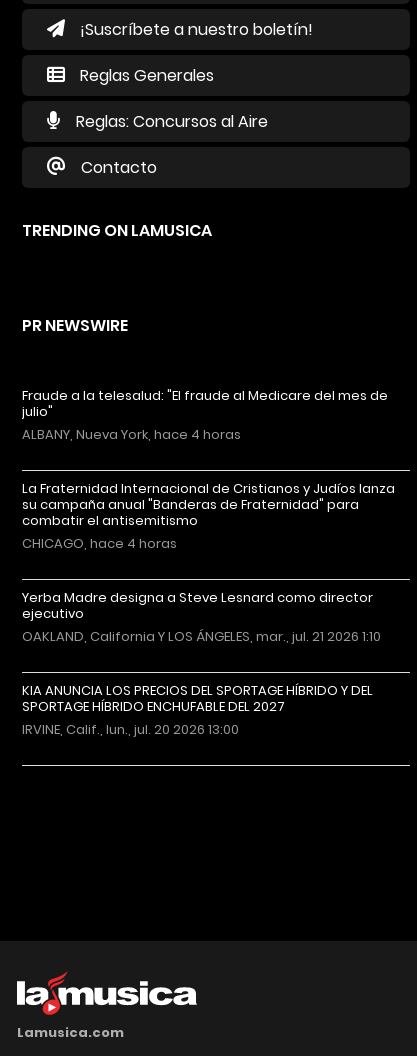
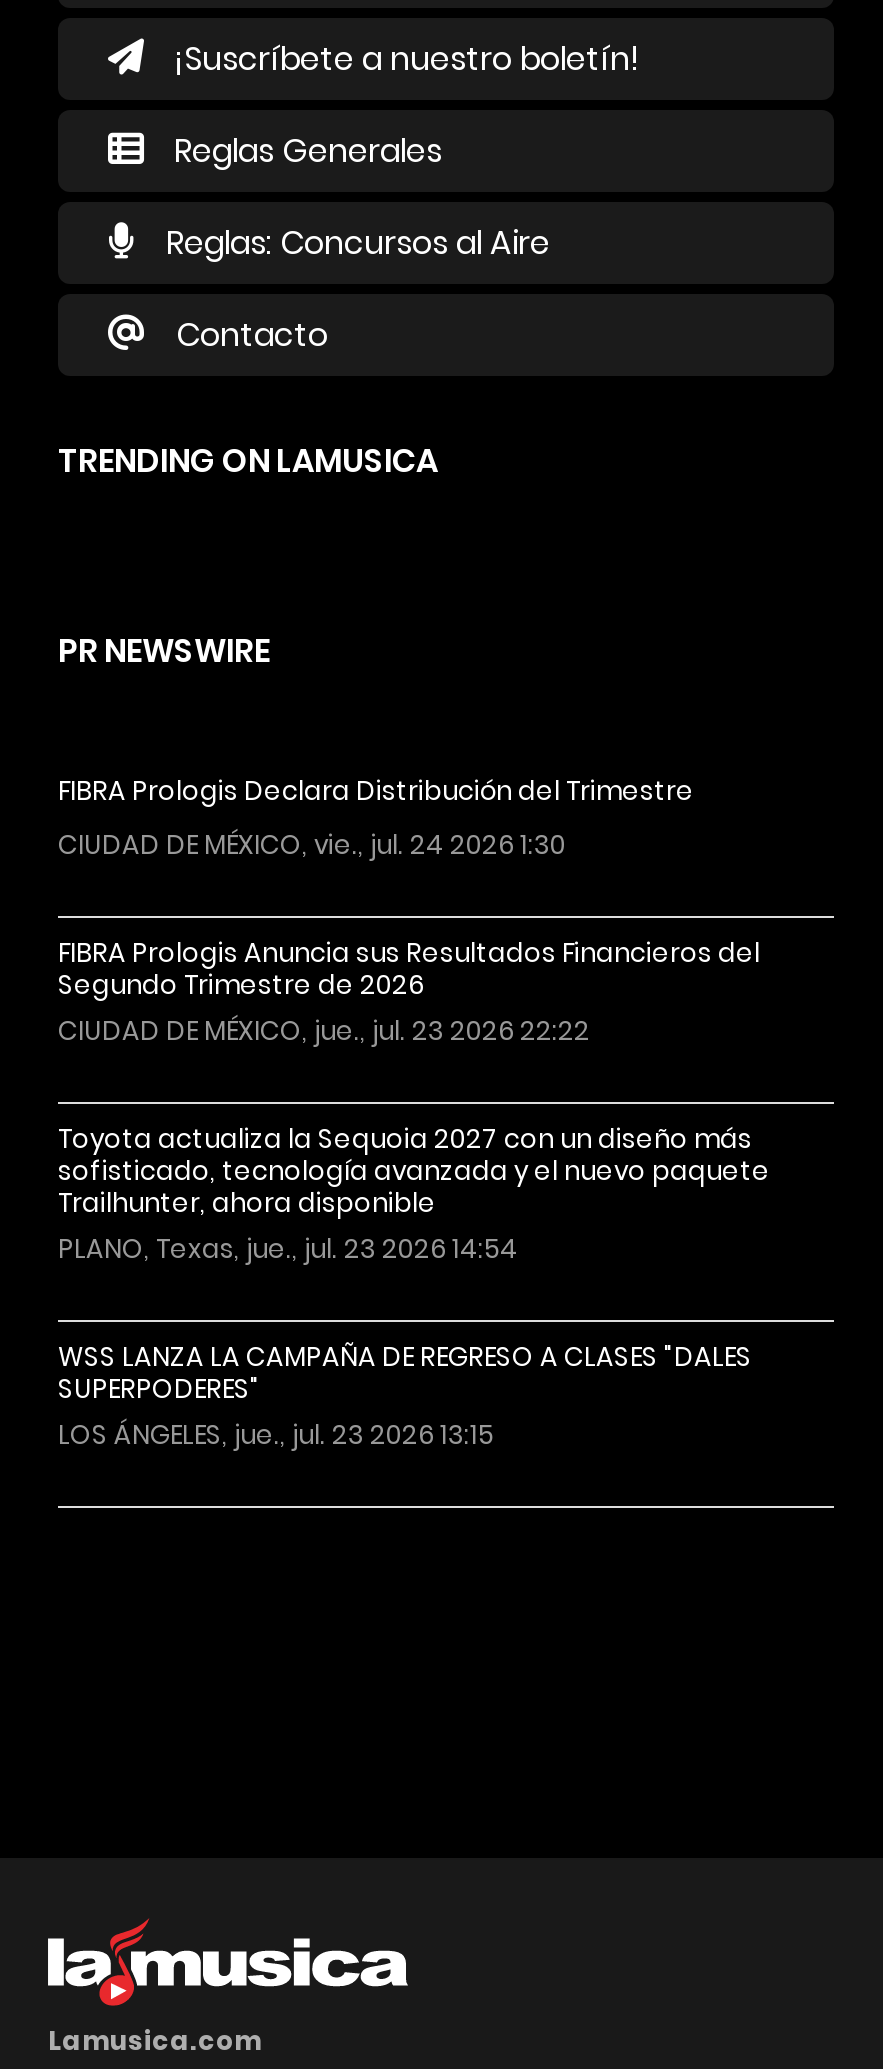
[22,386,388,444] Fraude a la telesalud: "El fraude al Medicare del mes de | julio" | ALBANY, Nueva York, hace 4 horas -> [58,772,694,864] FIBRA Prologis Declara Distribución del Trimestre | CIUDAD DE MÉXICO, vie., jul. 24 2026 1:30
[22,479,395,553] La Fraternidad Internacional de Cristianos y Judíos lanza | su campaña anual "Banderas de Fraternidad" para | combatir el antisemitismo | CHICAGO, hace 4 horas -> [58,934,760,1050] FIBRA Prologis Anuncia sus Resultados Financieros del | Segundo Trimestre de 2026 | CIUDAD DE MÉXICO, jue., jul. 23 2026 22:22
[22,588,381,646] Yerba Madre designa a Steve Lesnard como director | ejecutivo | OAKLAND, California Y LOS ÁNGELES, mar., jul. 21 2026 1:10 -> [58,1120,770,1268] Toyota actualiza la Sequoia 2027 con un diseño más | sofisticado, tecnología avanzada y el nuevo paquete | Trailhunter, ahora disponible | PLANO, Texas, jue., jul. 23 2026 14:54
[22,681,373,739] KIA ANUNCIA LOS PRECIOS DEL SPORTAGE HÍBRIDO Y DEL | SPORTAGE HÍBRIDO ENCHUFABLE DEL 2027 | IRVINE, Calif., lun., jul. 20 2026 13:00 -> [58,1338,752,1454] WSS LANZA LA CAMPAÑA DE REGRESO A CLASES "DALES | SUPERPODERES" | LOS ÁNGELES, jue., jul. 23 2026 13:15

